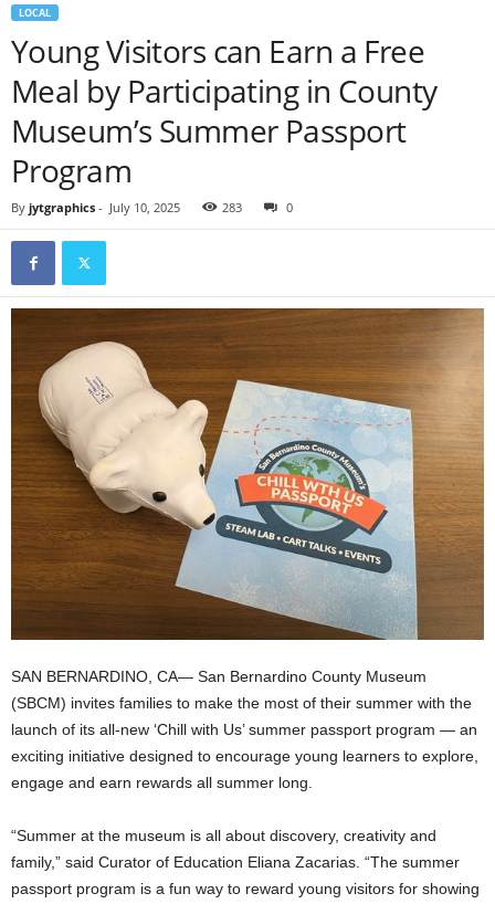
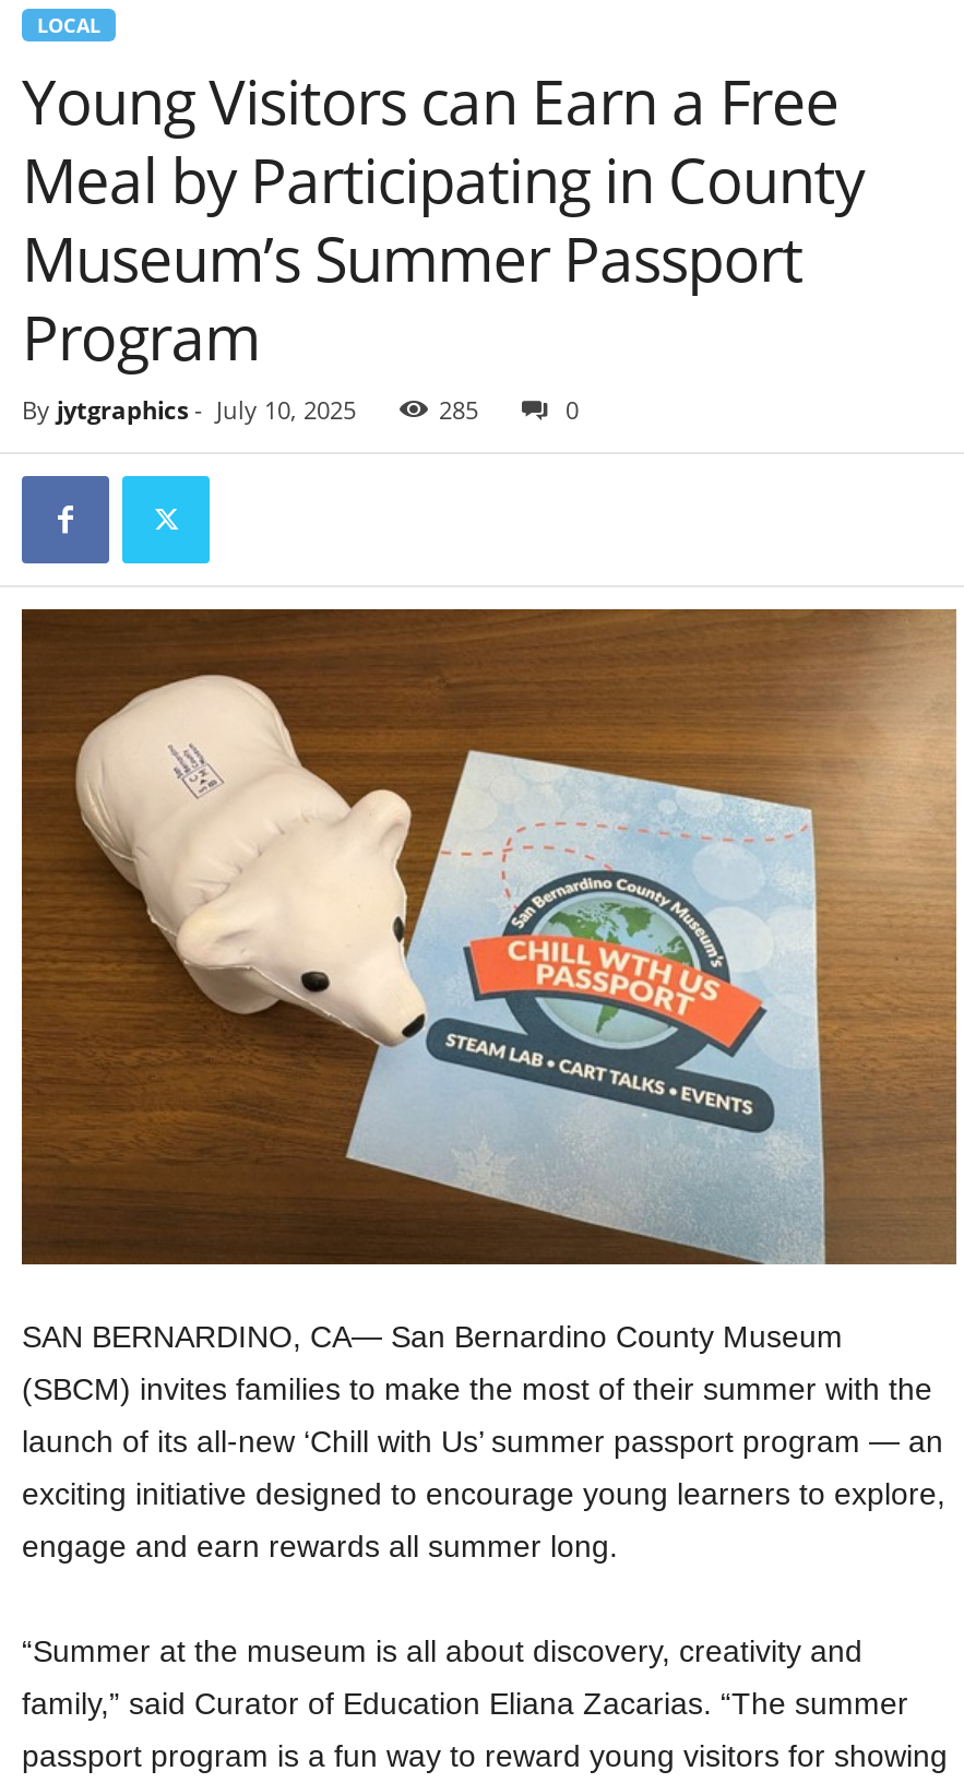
[222,199,242,216] 283 -> [439,393,478,426] 285

